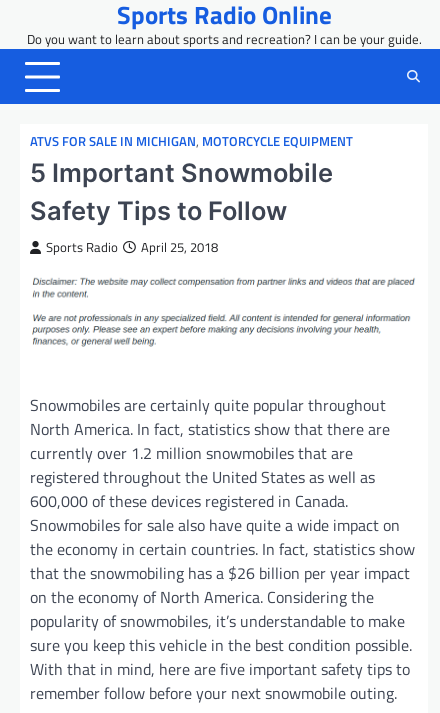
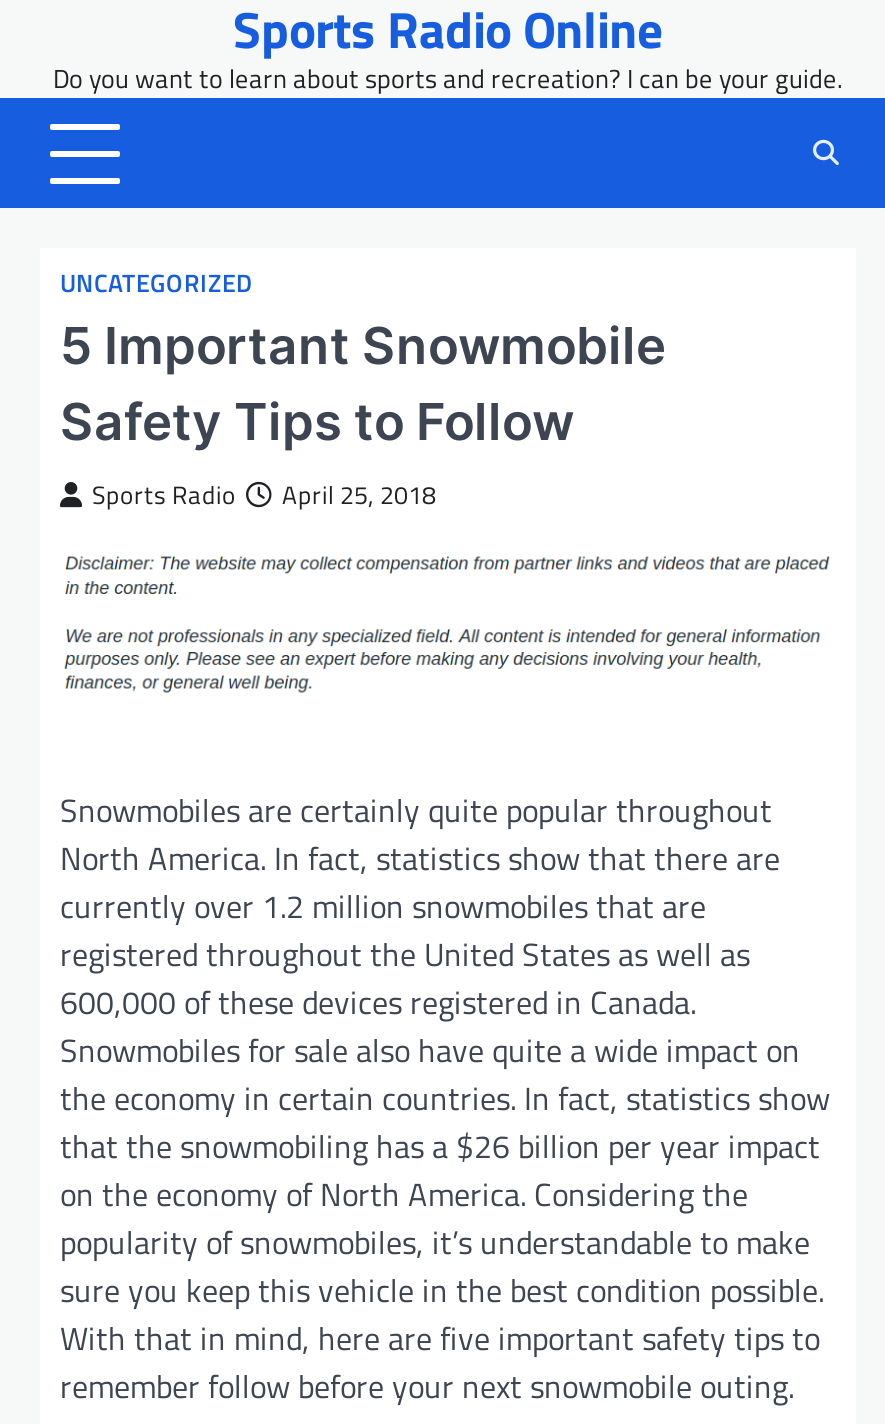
[30,132,353,151] ATVS FOR SALE IN MICHIGAN, MOTORCYCLE EQUIPMENT -> [60,264,252,302] UNCATEGORIZED

